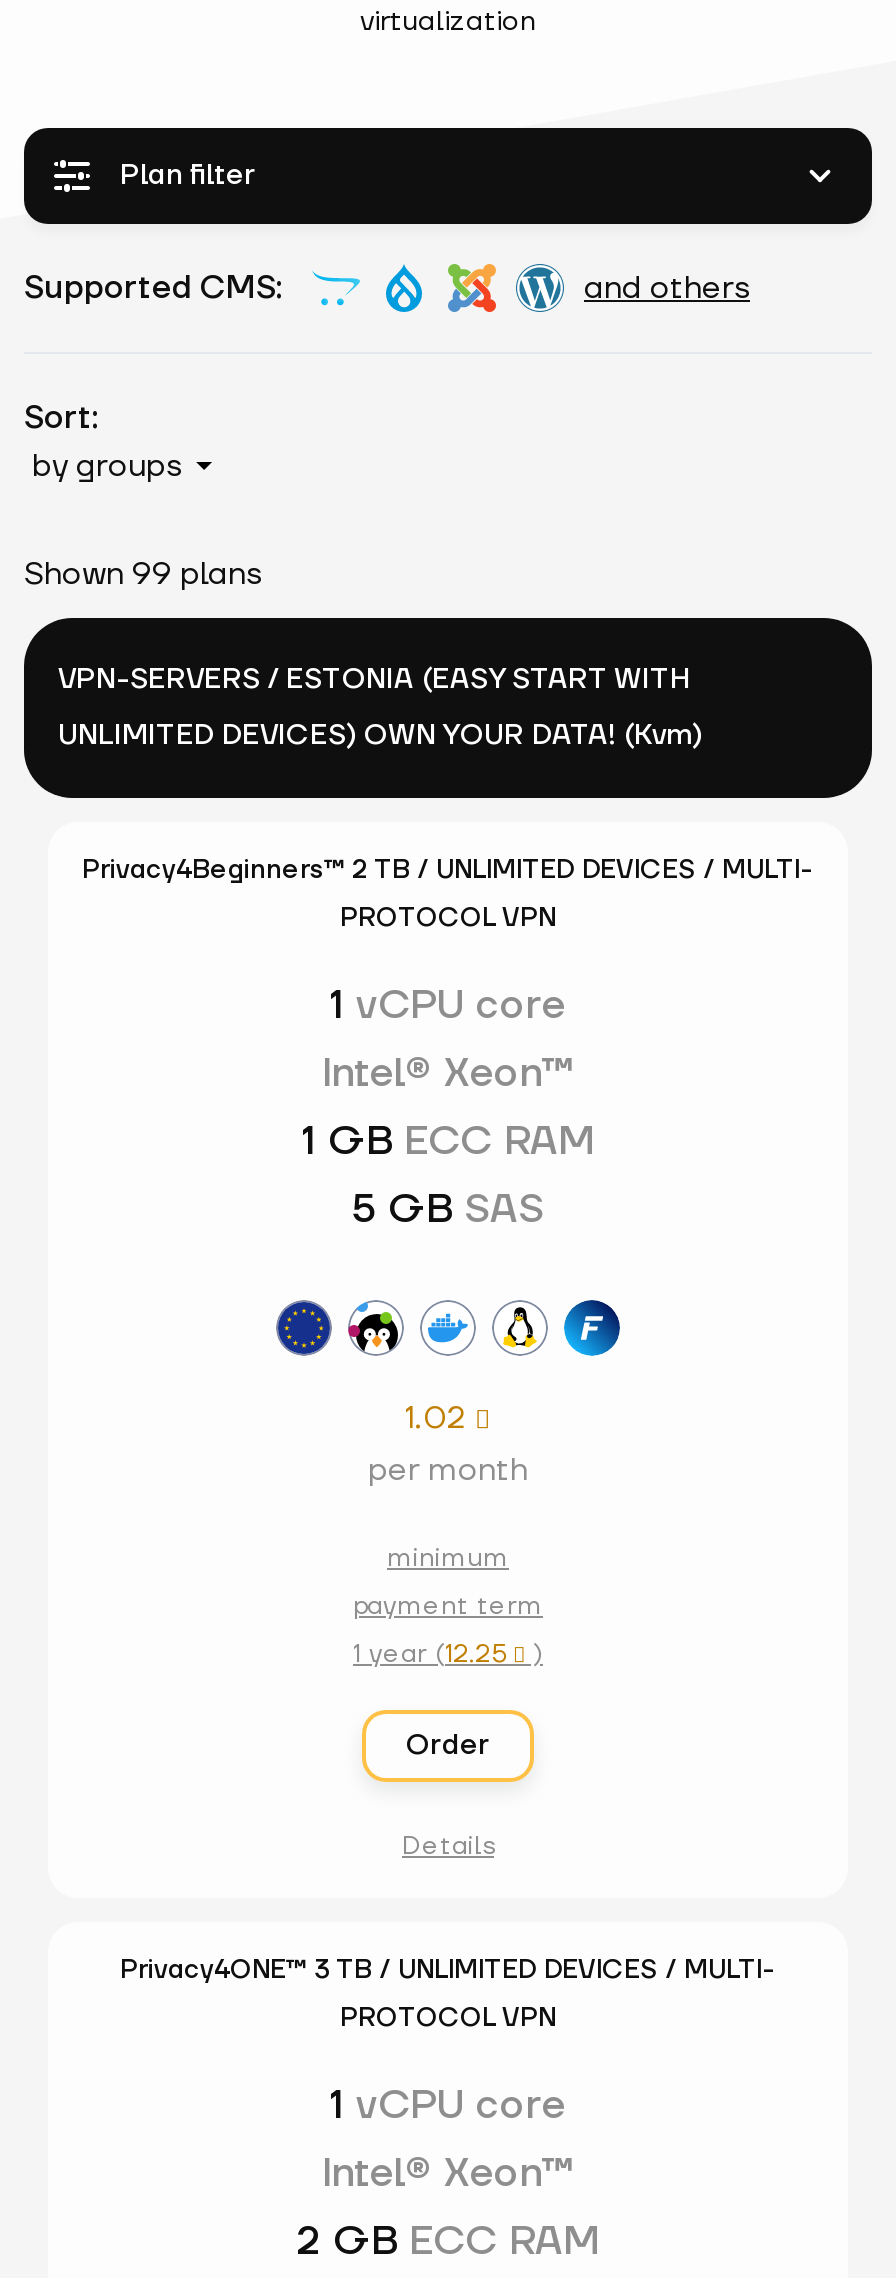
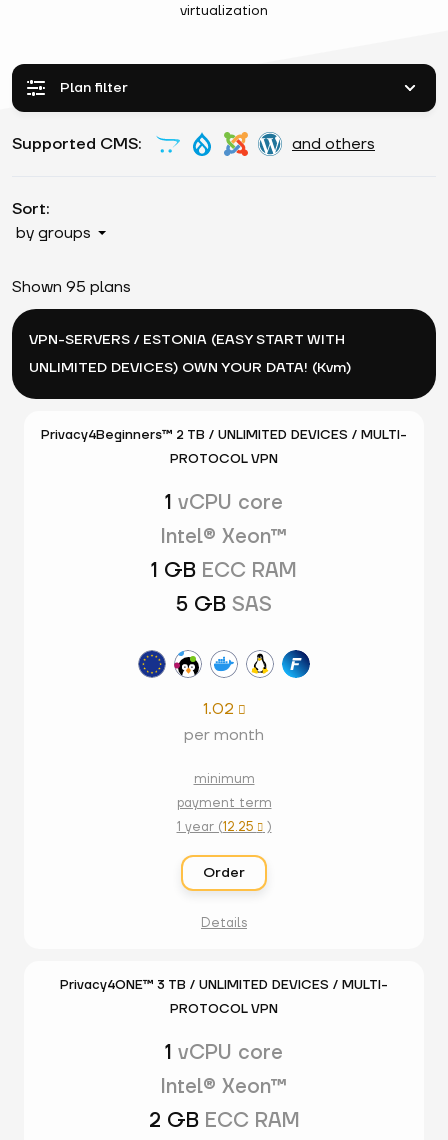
[24,555,262,595] Shown 99 plans -> [12,277,131,297] Shown 95 plans

